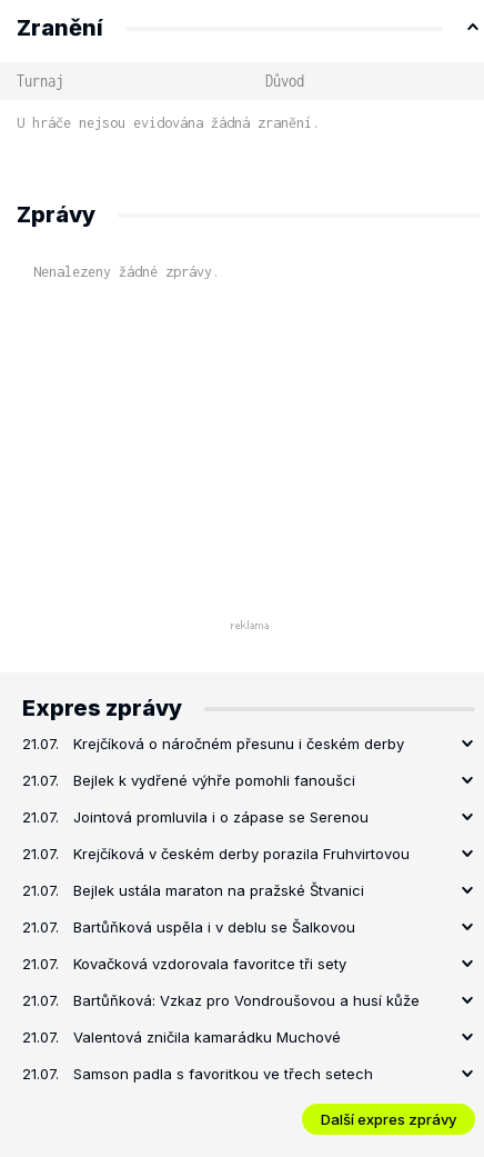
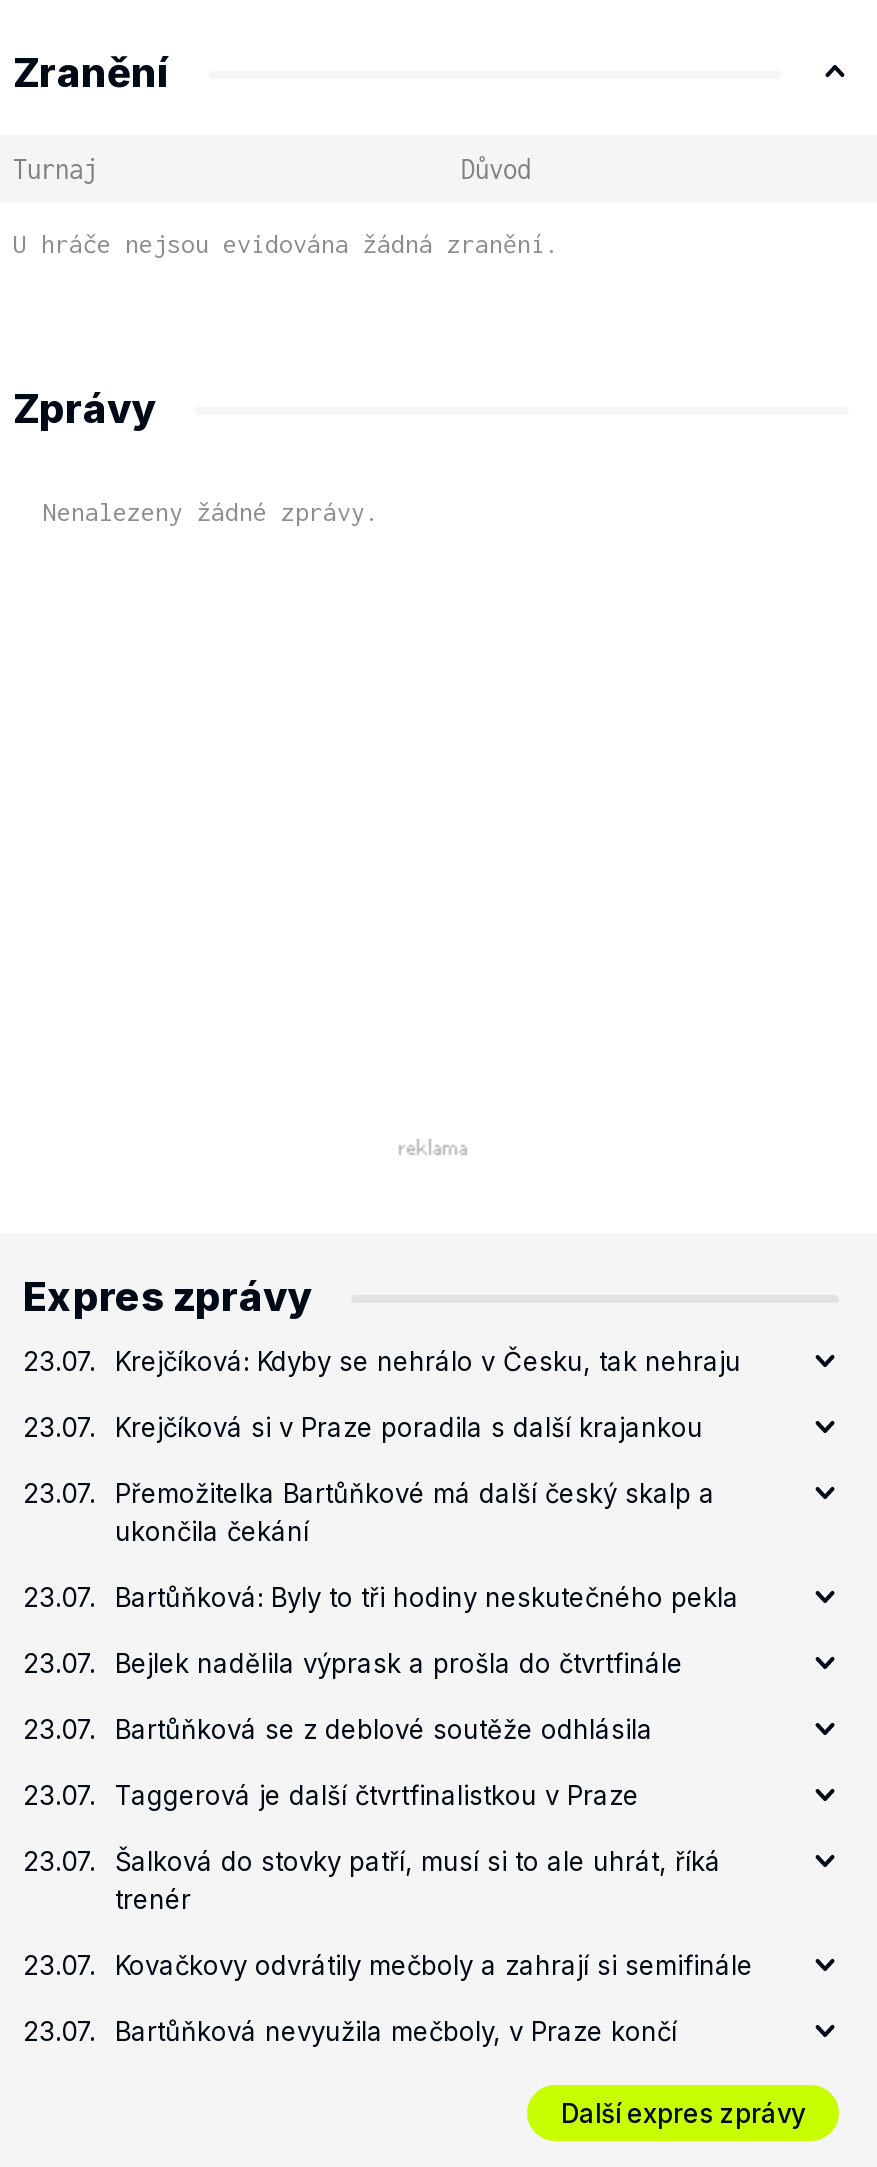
[22,735,404,752] 21.07. | Krejčíková o náročném přesunu i českém derby -> [23,1345,741,1377] 23.07. | Krejčíková: Kdyby se nehrálo v Česku, tak nehraju
[22,771,355,789] 21.07. | Bejlek k vydřené výhře pomohli fanoušci -> [23,1411,703,1443] 23.07. | Krejčíková si v Praze poradila s další krajankou
[22,808,369,826] 21.07. | Jointová promluvila i o zápase se Serenou -> [23,1477,715,1547] 23.07. | Přemožitelka Bartůňkové má další český skalp a | ukončila čekání
[22,845,410,862] 21.07. | Krejčíková v českém derby porazila Fruhvirtovou -> [23,1581,739,1613] 23.07. | Bartůňková: Byly to tři hodiny neskutečného pekla
[22,881,364,899] 21.07. | Bejlek ustála maraton na pražské Štvanici -> [23,1647,683,1679] 23.07. | Bejlek nadělila výprask a prošla do čtvrtfinále
[22,918,355,936] 21.07. | Bartůňková uspěla i v deblu se Šalkovou -> [23,1713,653,1745] 23.07. | Bartůňková se z deblové soutěže odhlásila
[22,955,346,973] 21.07. | Kovačková vzdorovala favoritce tři sety -> [23,1779,639,1811] 23.07. | Taggerová je další čtvrtfinalistkou v Praze
[22,991,420,1009] 21.07. | Bartůňková: Vzkaz pro Vondroušovou a husí kůže -> [23,1845,721,1915] 23.07. | Šalková do stovky patří, musí si to ale uhrát, říká | trenér
[22,1028,341,1046] 21.07. | Valentová zničila kamarádku Muchové -> [23,1949,753,1981] 23.07. | Kovačkovy odvrátily mečboly a zahrají si semifinále
[22,1065,373,1083] 21.07. | Samson padla s favoritkou ve třech setech -> [23,2015,677,2047] 23.07. | Bartůňková nevyužila mečboly, v Praze končí

